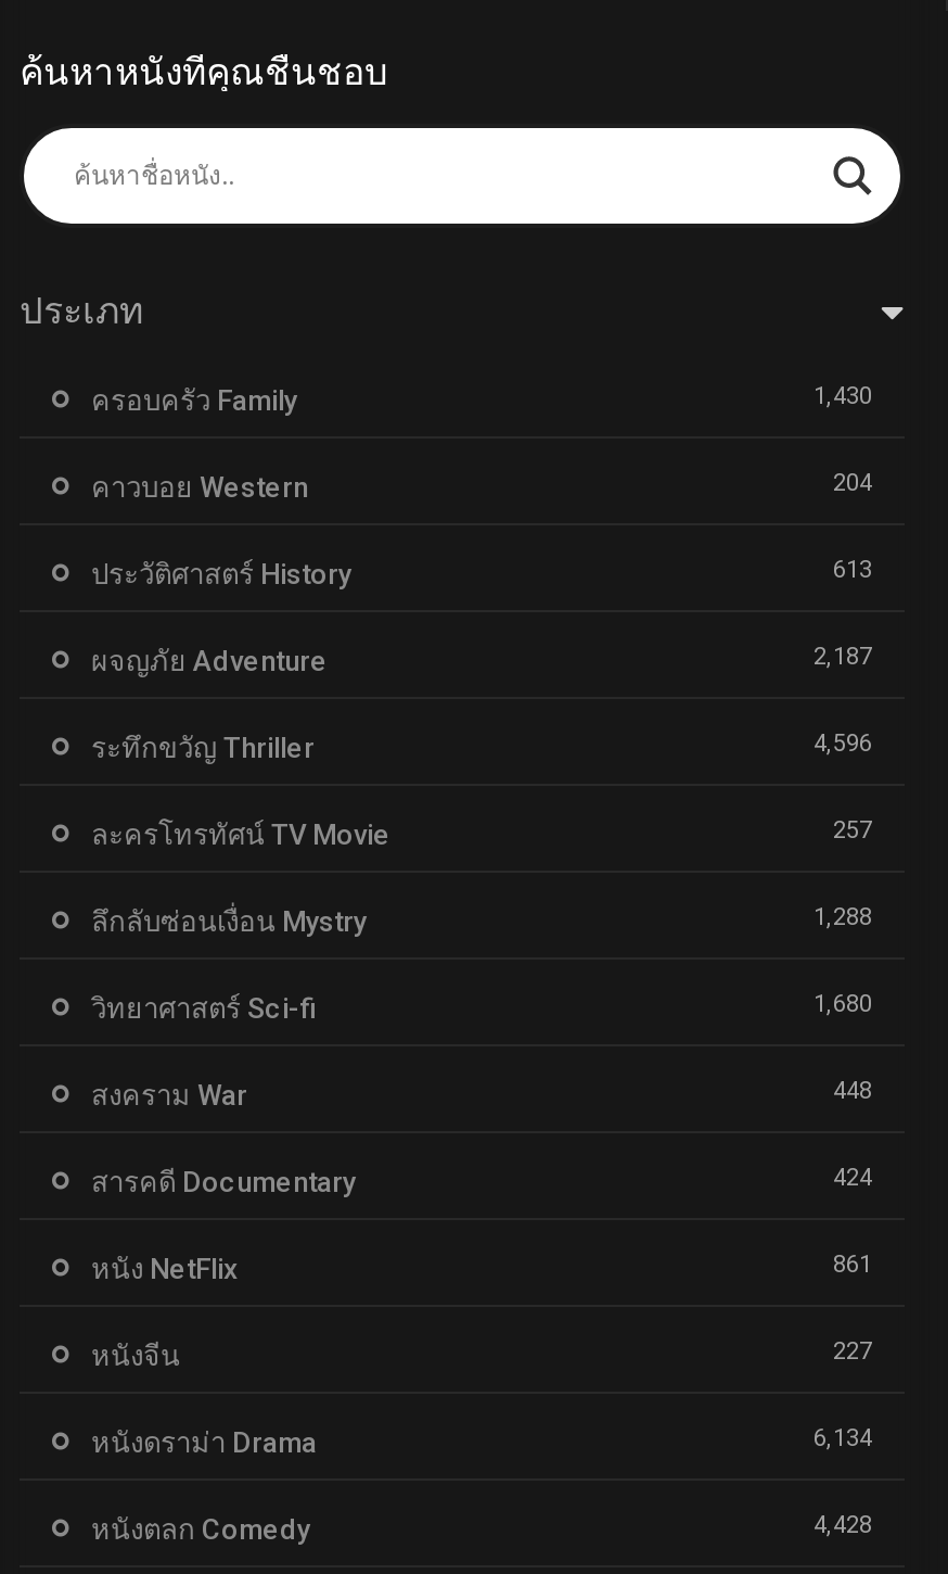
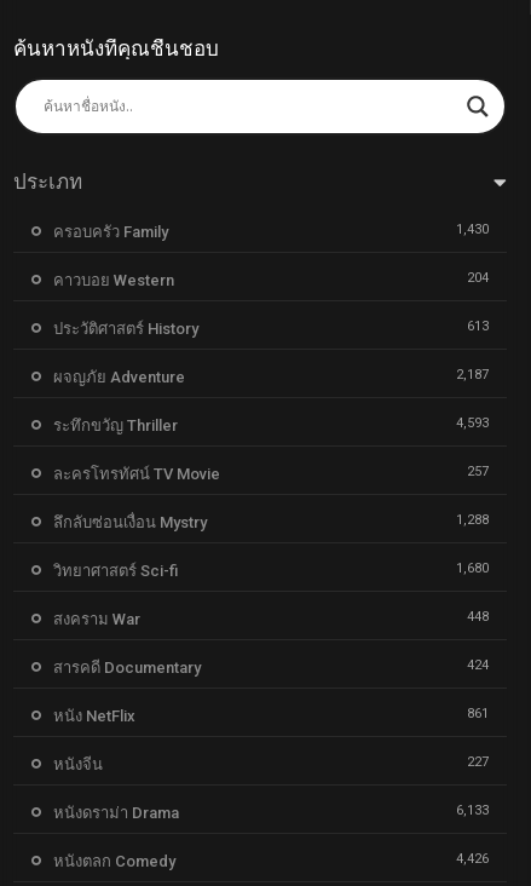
[814,729,872,757] 4,596 -> [456,415,489,430] 4,593
[814,1423,872,1452] 6,134 -> [456,802,489,818] 6,133
[814,1510,872,1538] 4,428 -> [456,850,489,866] 4,426

